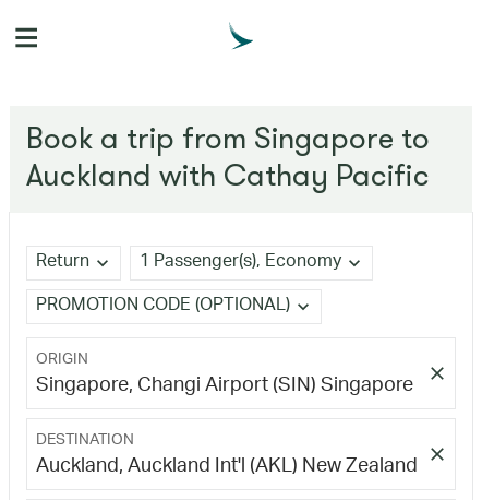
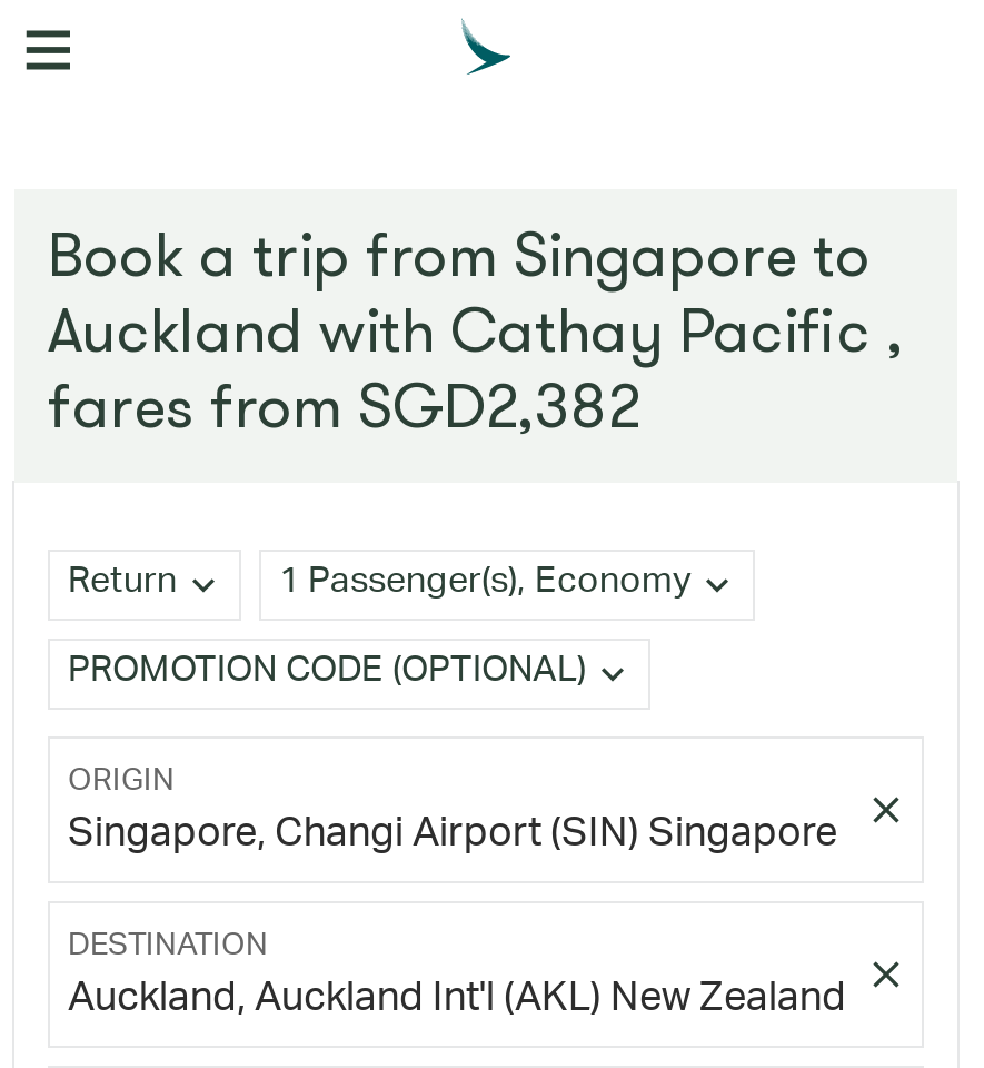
[26,163,430,193] Auckland with Cathay Pacific -> [48,305,904,443] Auckland with Cathay Pacific , | fares from SGD2,382

